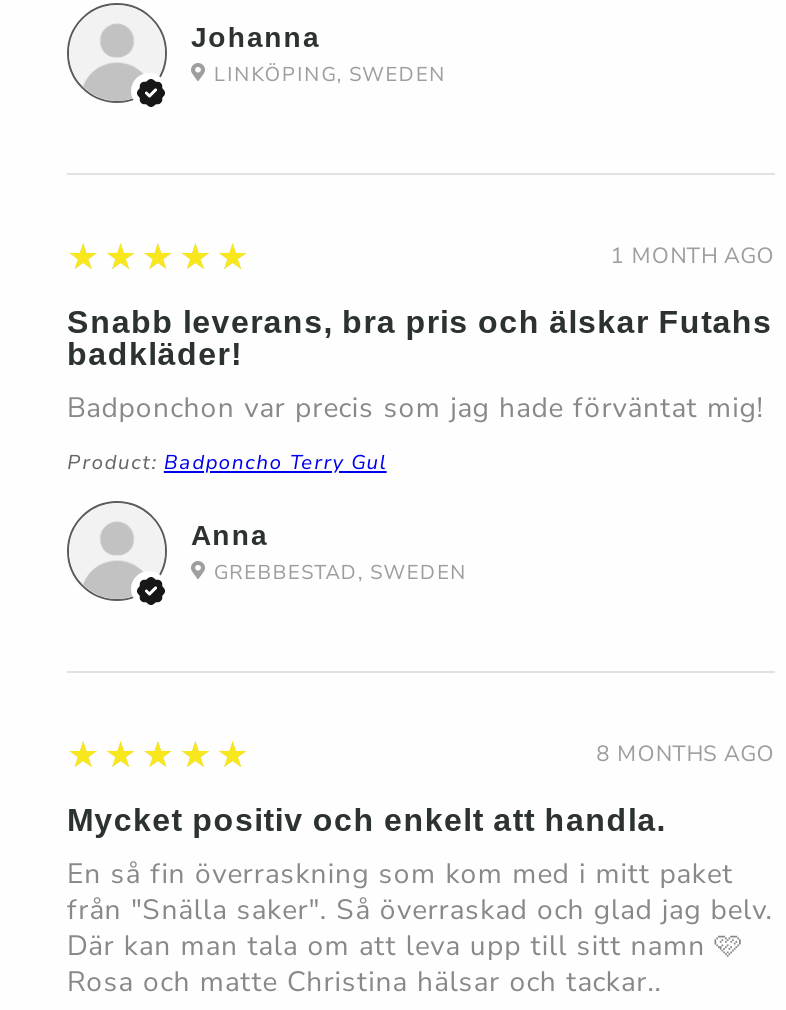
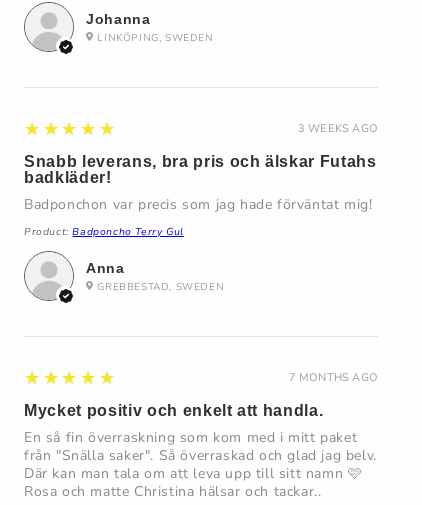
[611,242,775,272] 1 MONTH AGO -> [298,121,378,136] 3 WEEKS AGO
[596,740,775,770] 8 MONTHS AGO -> [289,370,378,385] 7 MONTHS AGO

